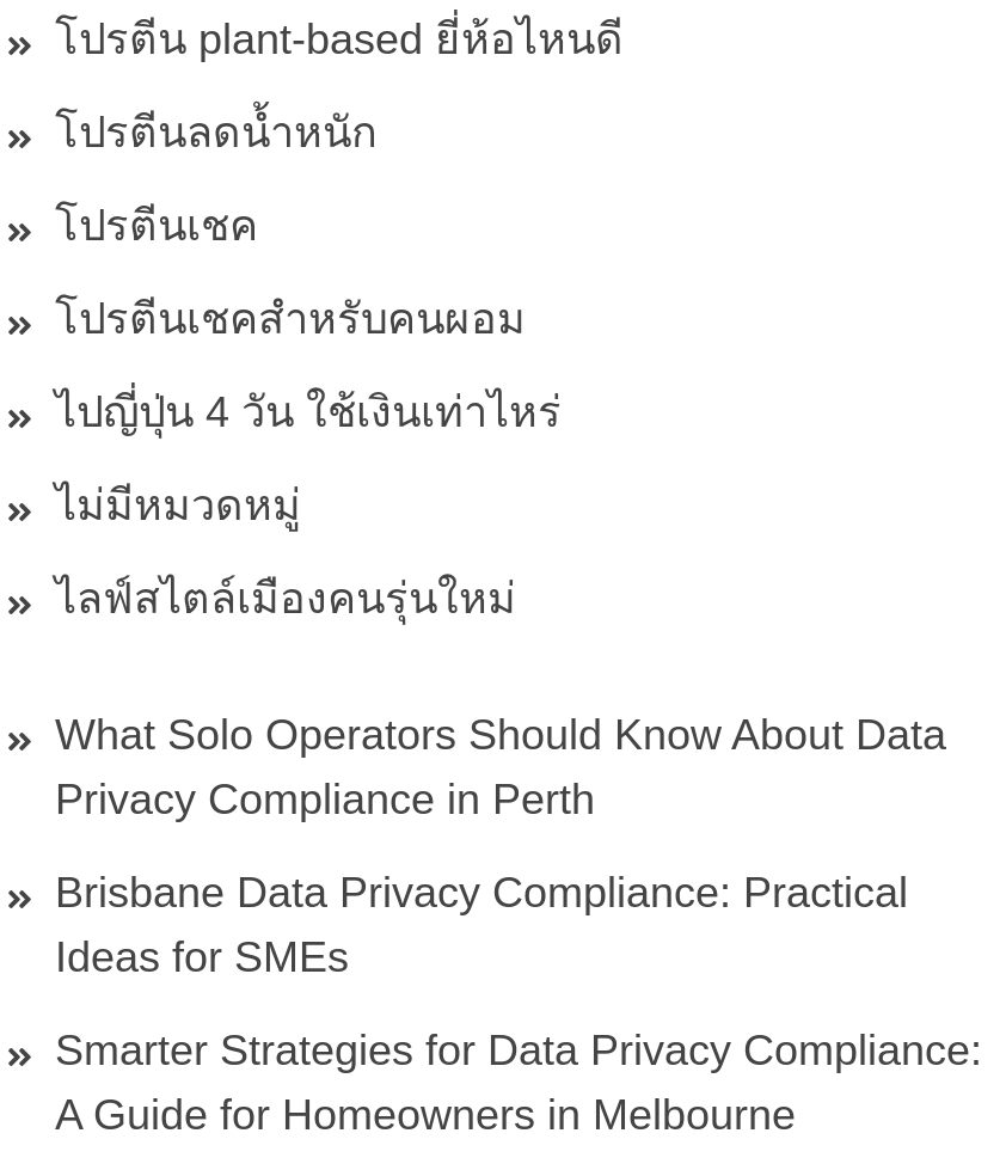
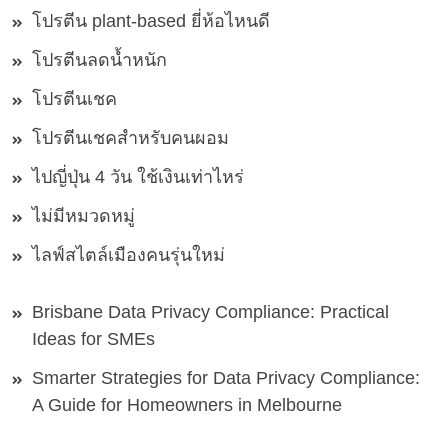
[55,712,946,824] What Solo Operators Should Know About Data | Privacy Compliance in Perth -> none

